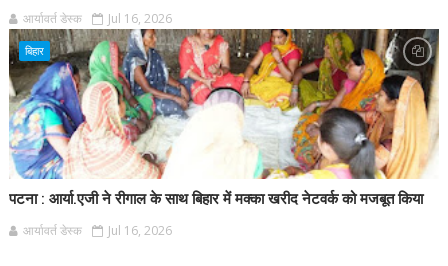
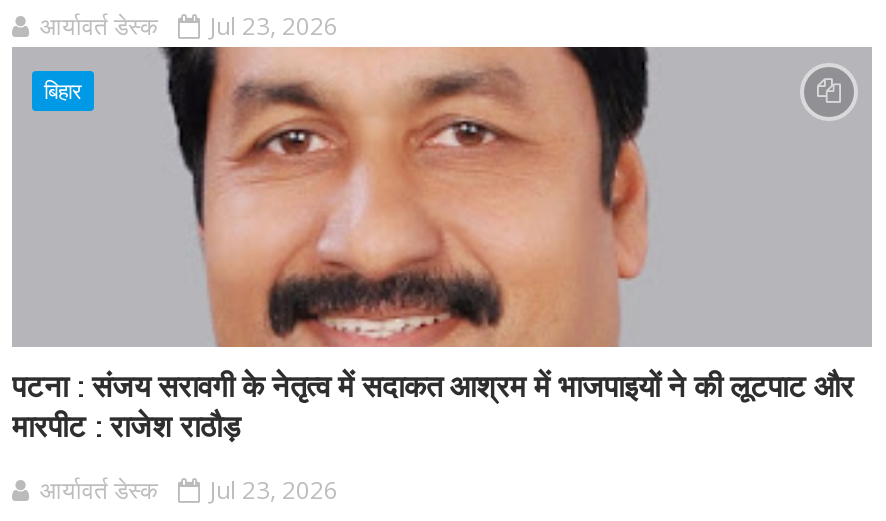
[23,10,172,27] आर्यावर्त डेस्क Jul 16, 2026 -> [40,9,338,43] आर्यावर्त डेस्क Jul 23, 2026
[9,28,439,208] [image] | पटना : आर्या.एजी ने रीगाल के साथ बिहार में मक्का खरीद नेटवर्क को मजबूत किया -> [12,45,872,445] [image] | पटना : संजय सरावगी के नेतृत्व में सदाकत आश्रम में भाजपाइयों ने की लूटपाट और | मारपीट : राजेश राठौड़
[23,222,172,239] आर्यावर्त डेस्क Jul 16, 2026 -> [40,473,338,507] आर्यावर्त डेस्क Jul 23, 2026

